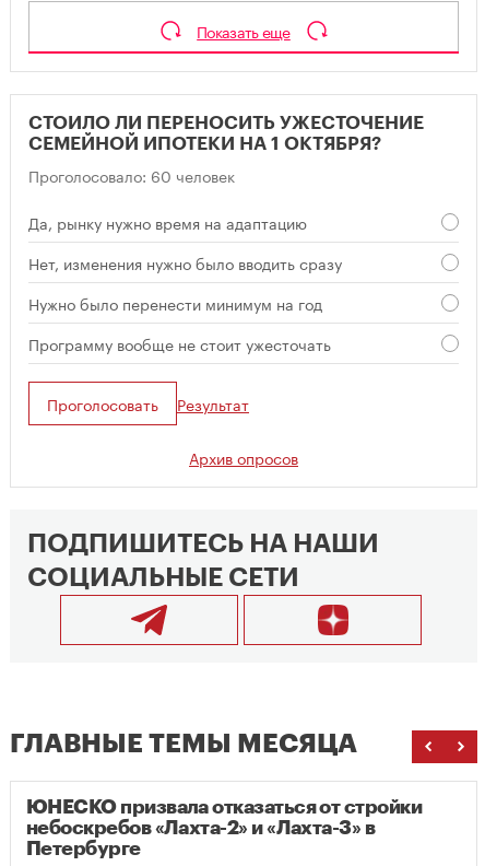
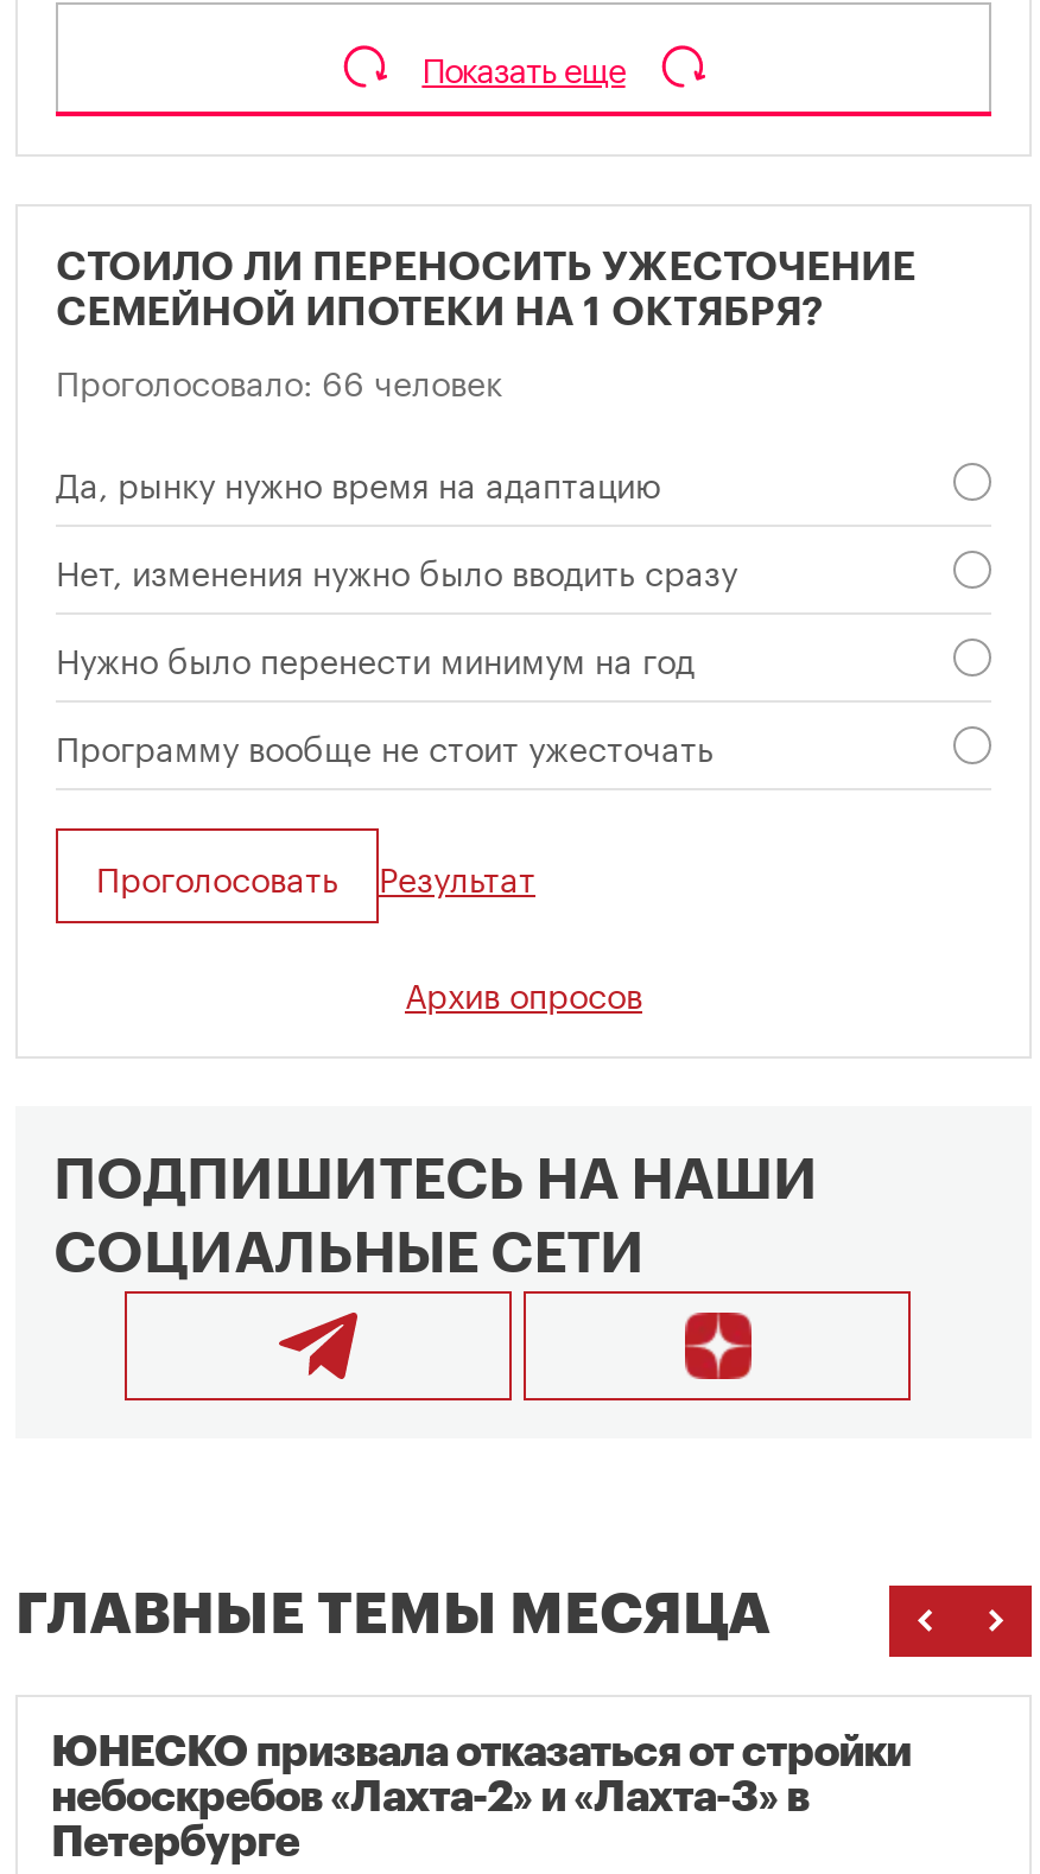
[28,163,235,187] Проголосовало: 60 человек -> [56,354,502,406] Проголосовало: 66 человек

